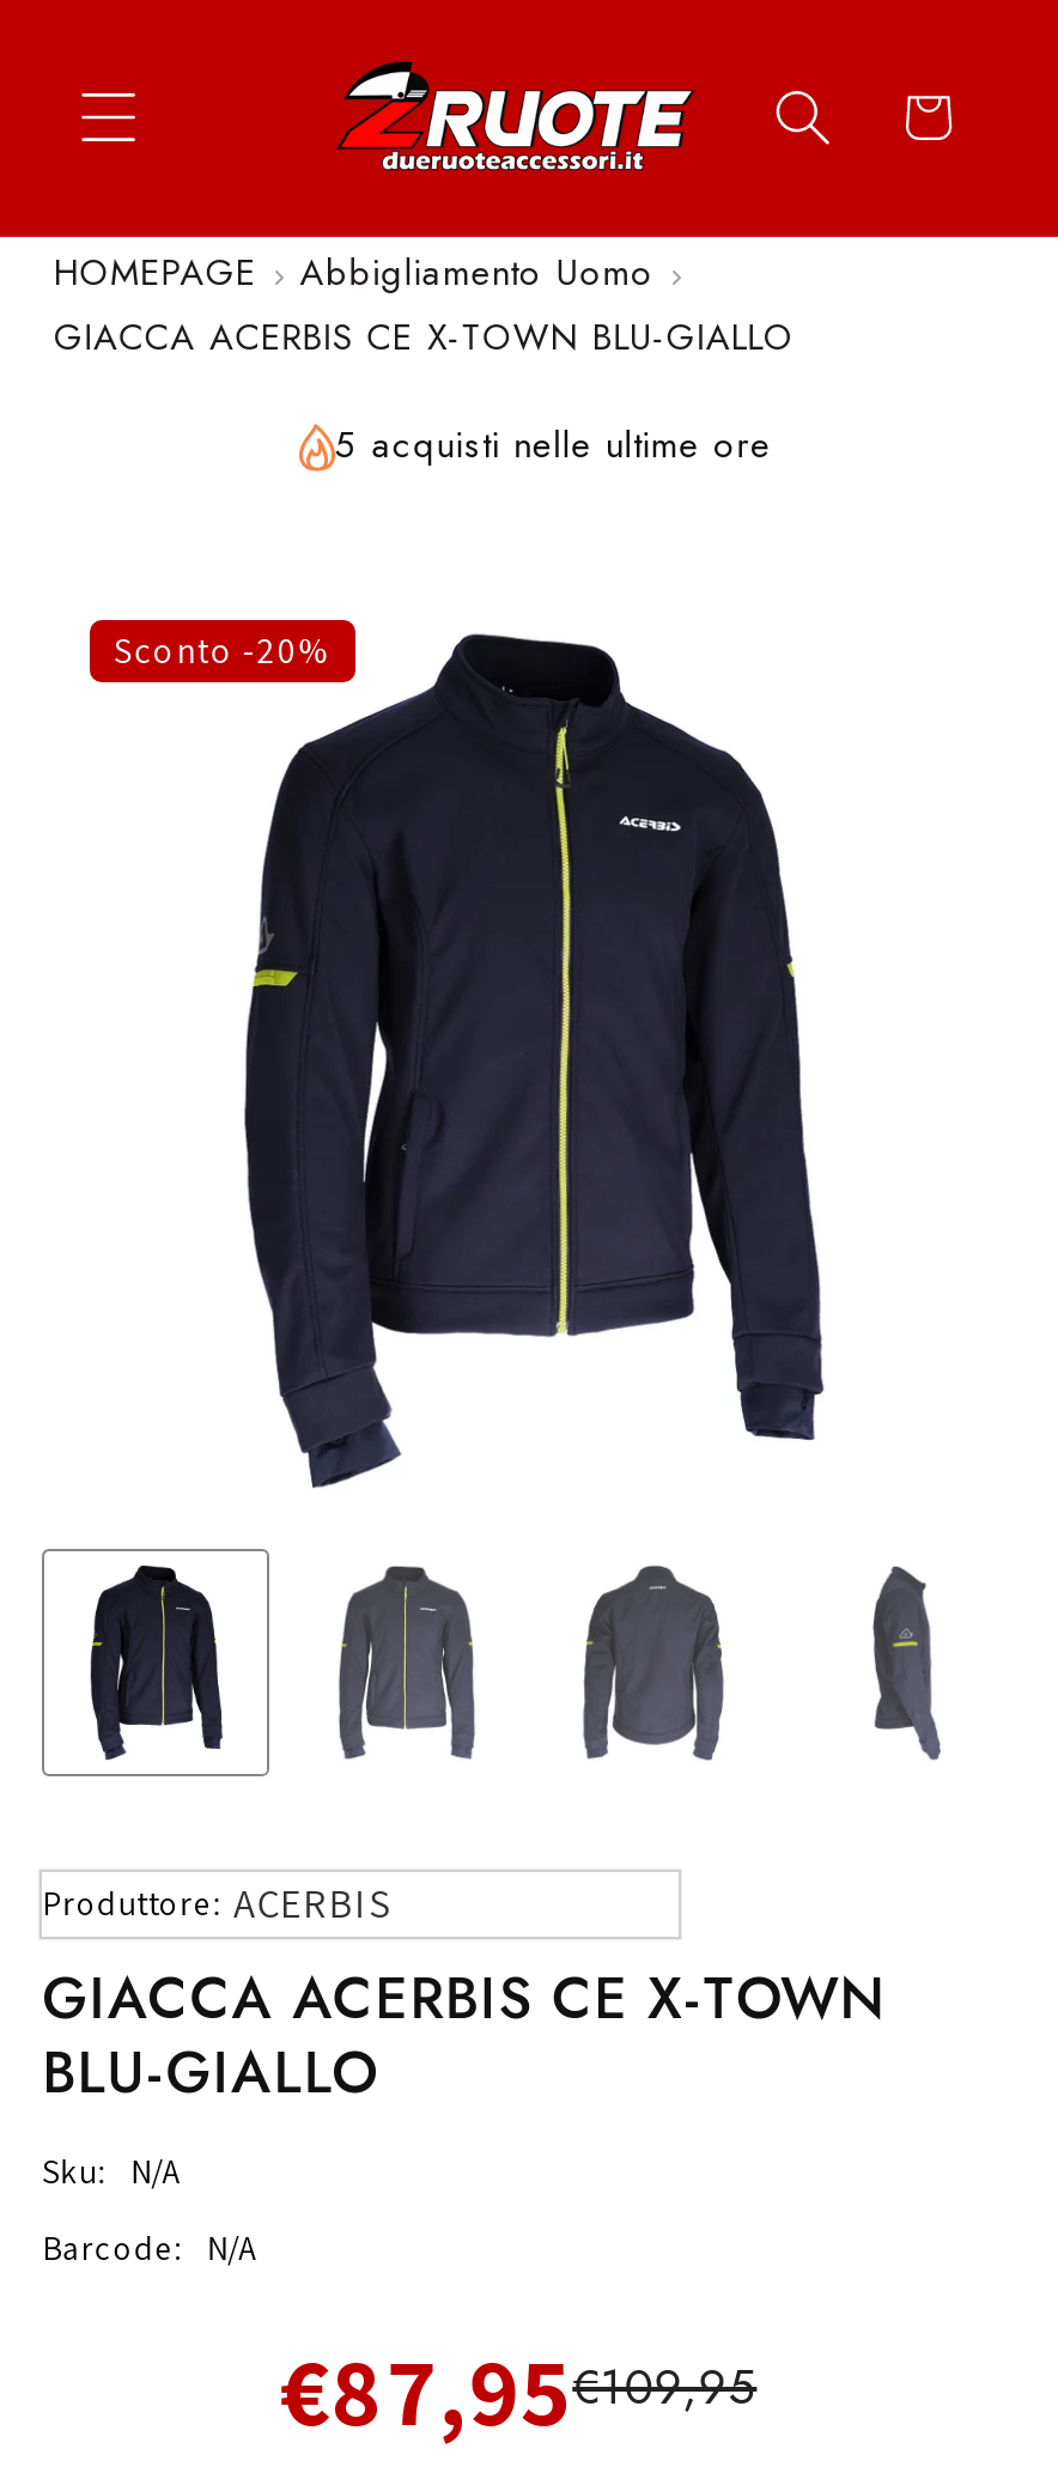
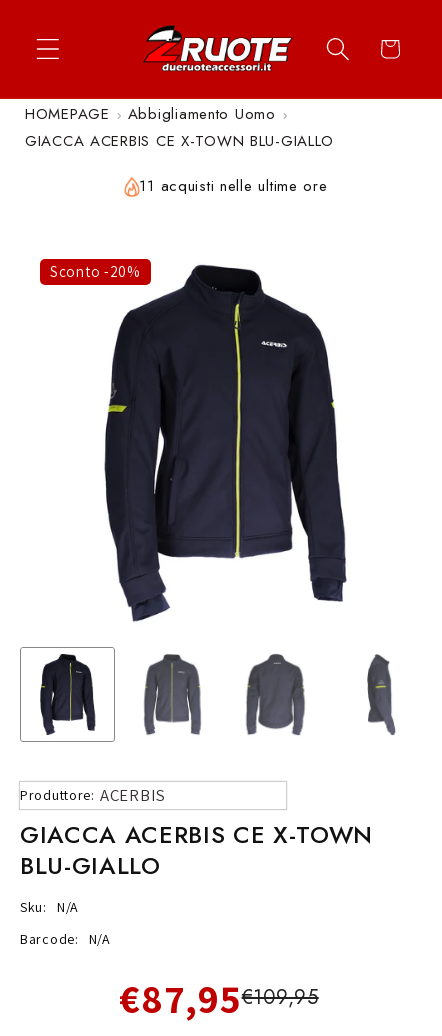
[335,419,771,472] 5 acquisti nelle ultime ore -> [139,175,328,197] 11 acquisti nelle ultime ore

